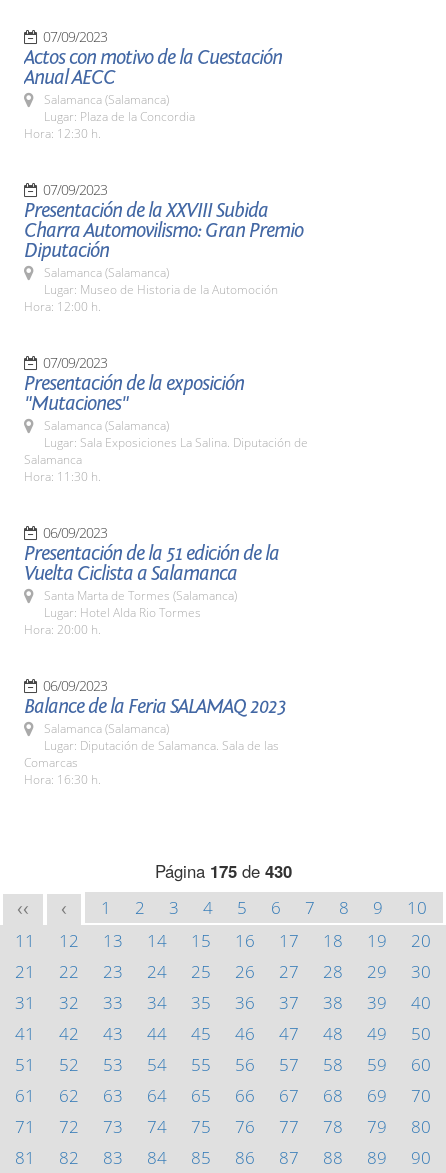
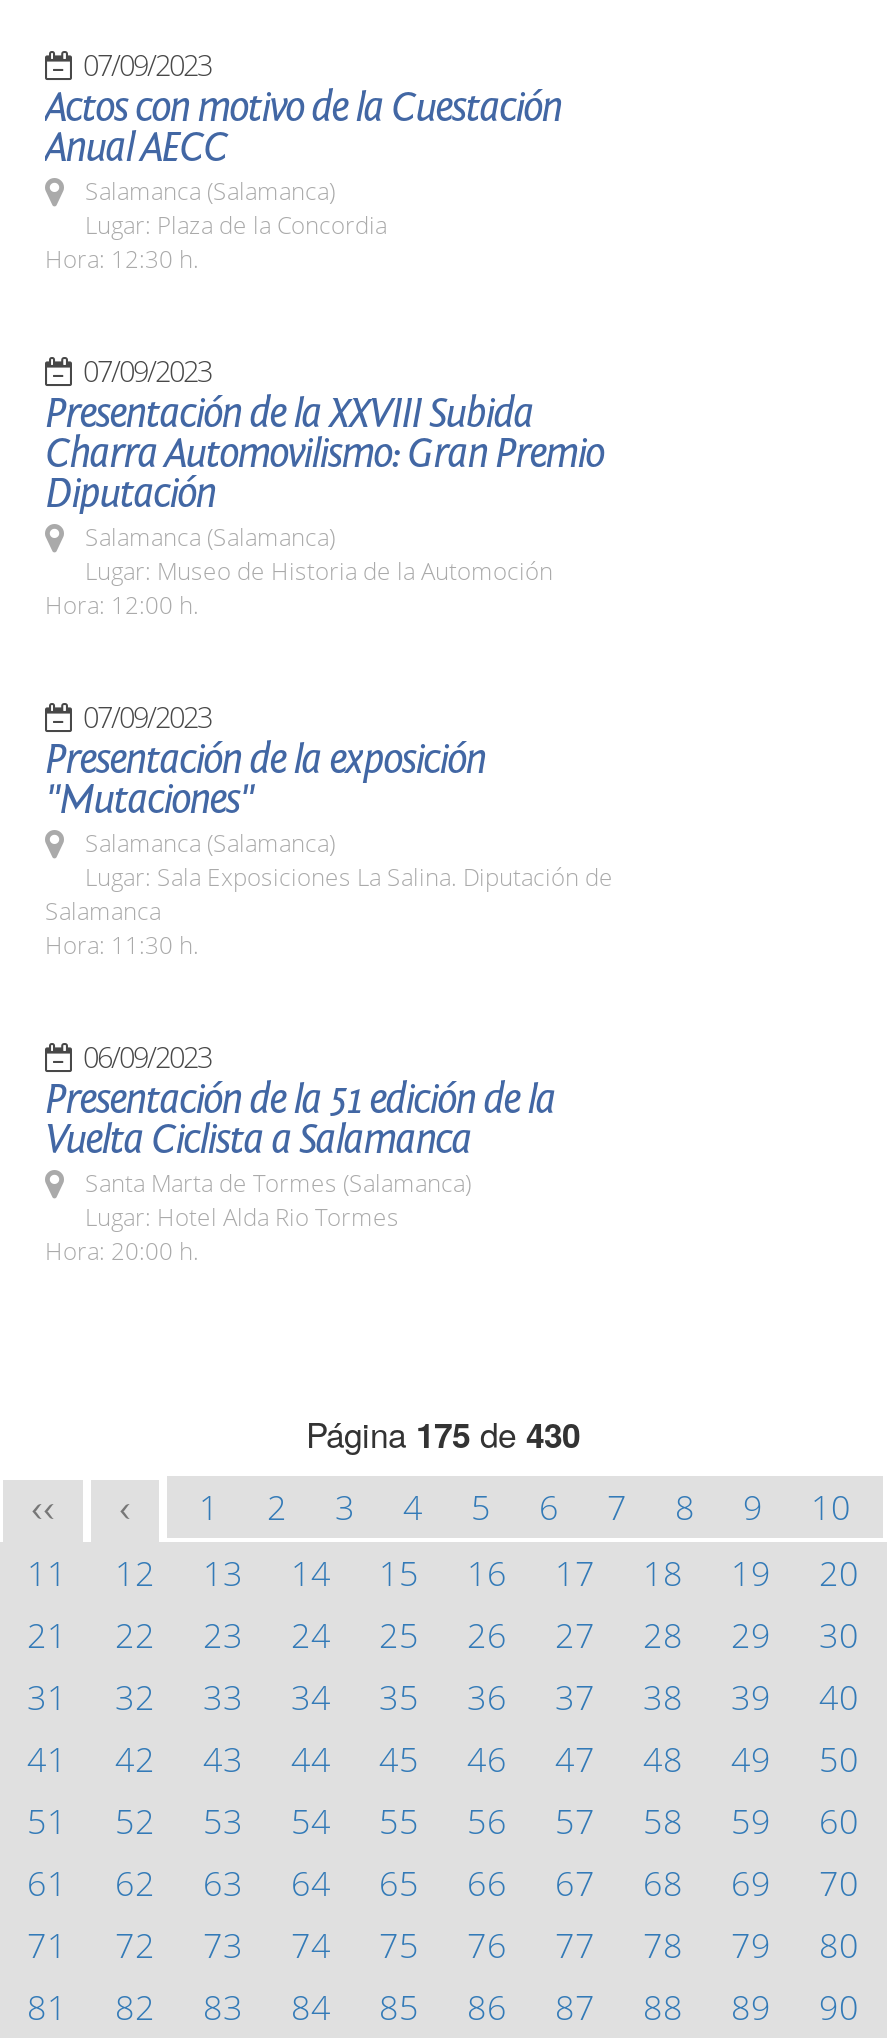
[24,676,286,788] 06/09/2023 | Balance de la Feria SALAMAQ 2023 | Salamanca (Salamanca) | Lugar: Diputación de Salamanca. Sala de las | Comarcas | Hora: 16:30 h. -> none

